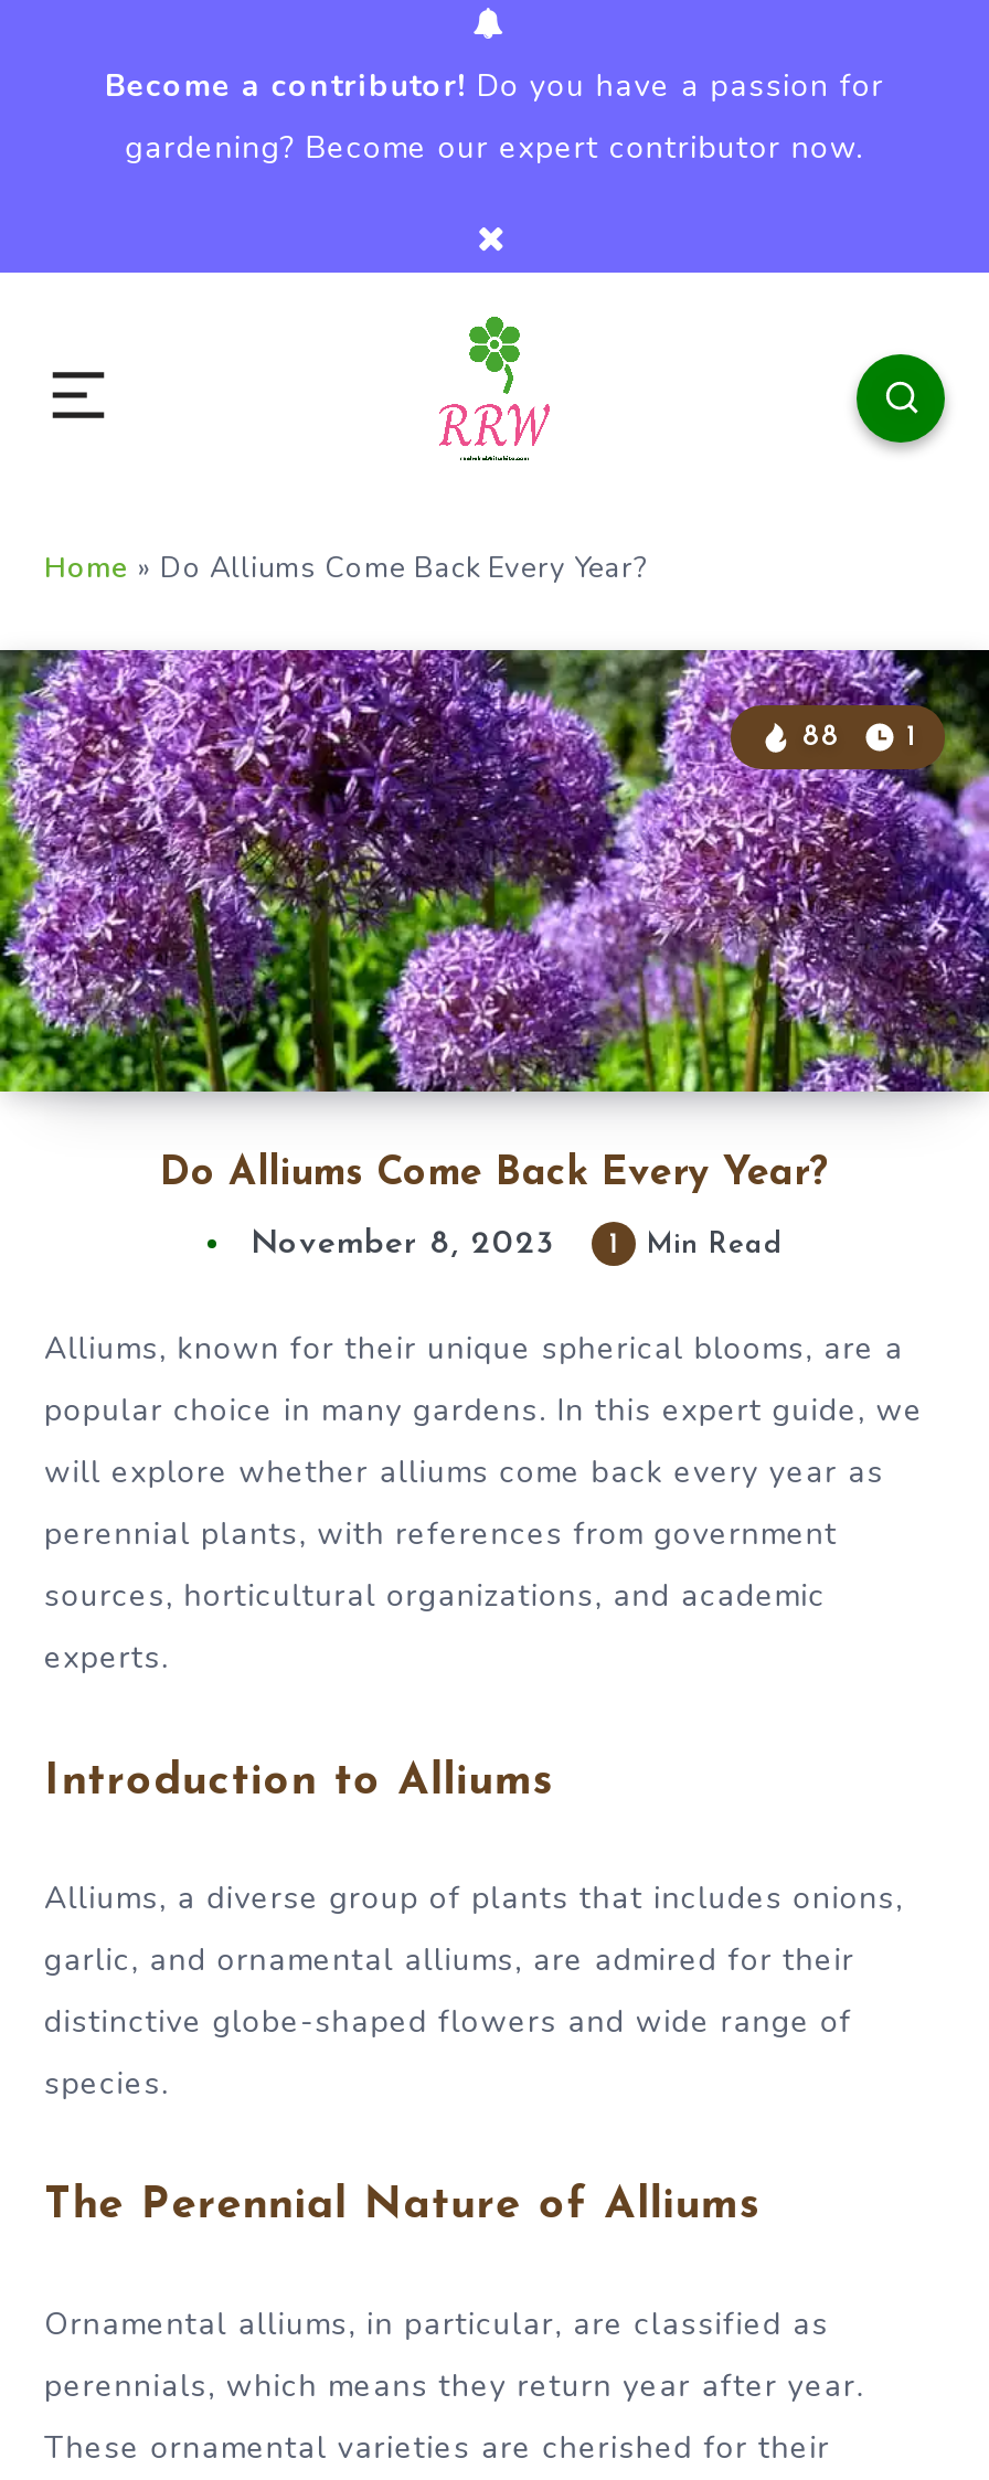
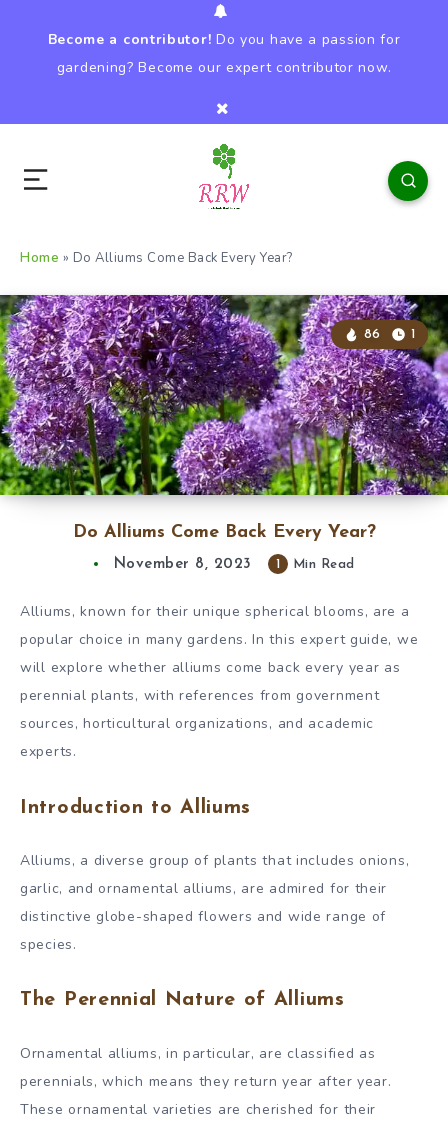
[793,724,916,752] 88 1 -> [359,328,415,341] 86 1

